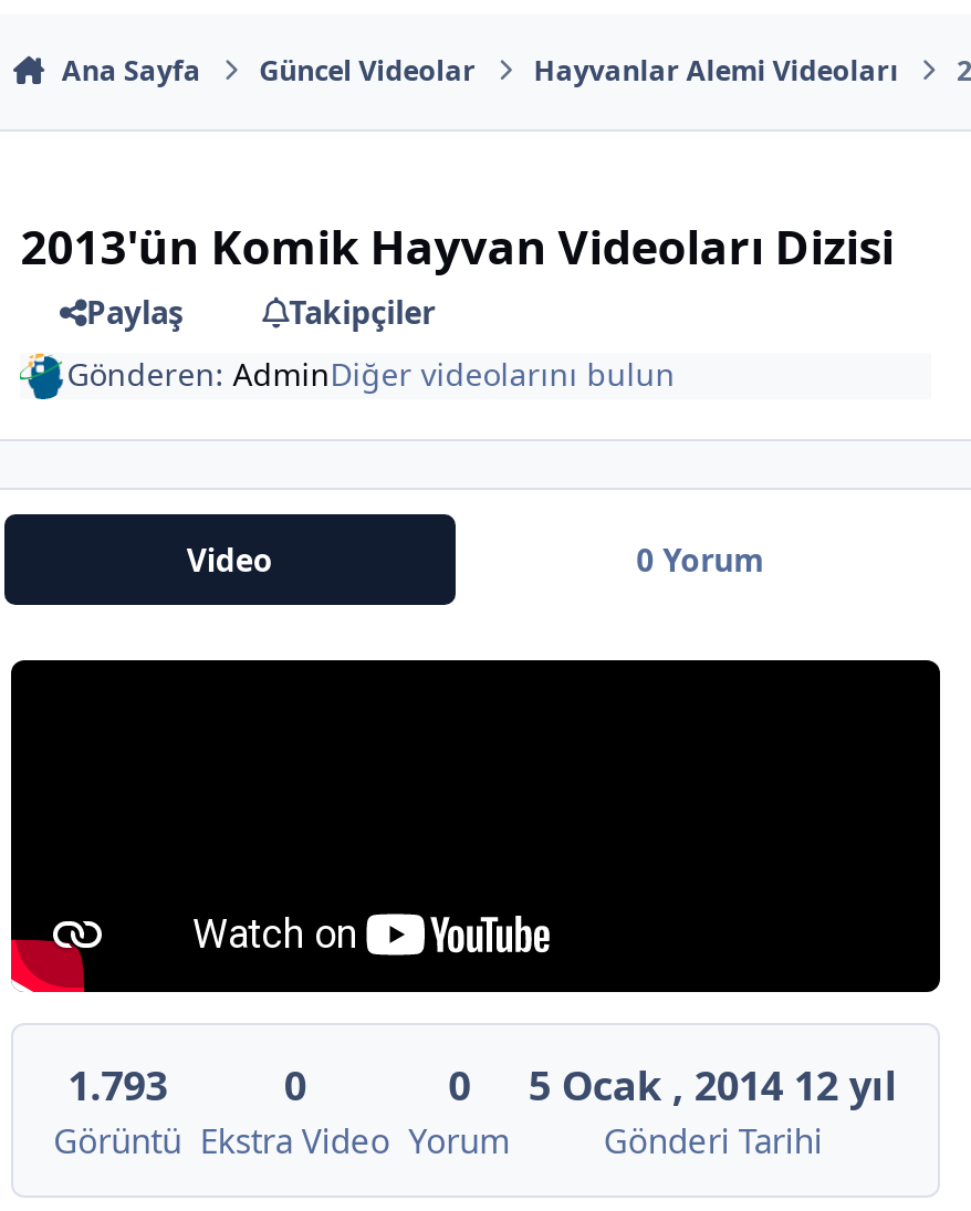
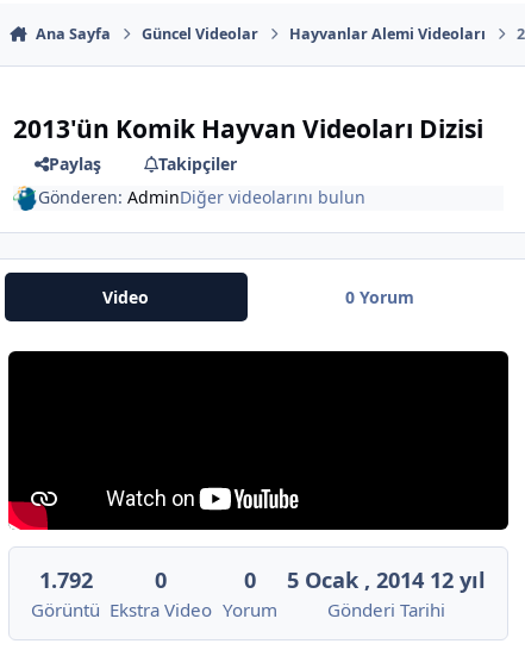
[68,1058,167,1111] 1.793 -> [39,565,92,594] 1.792

